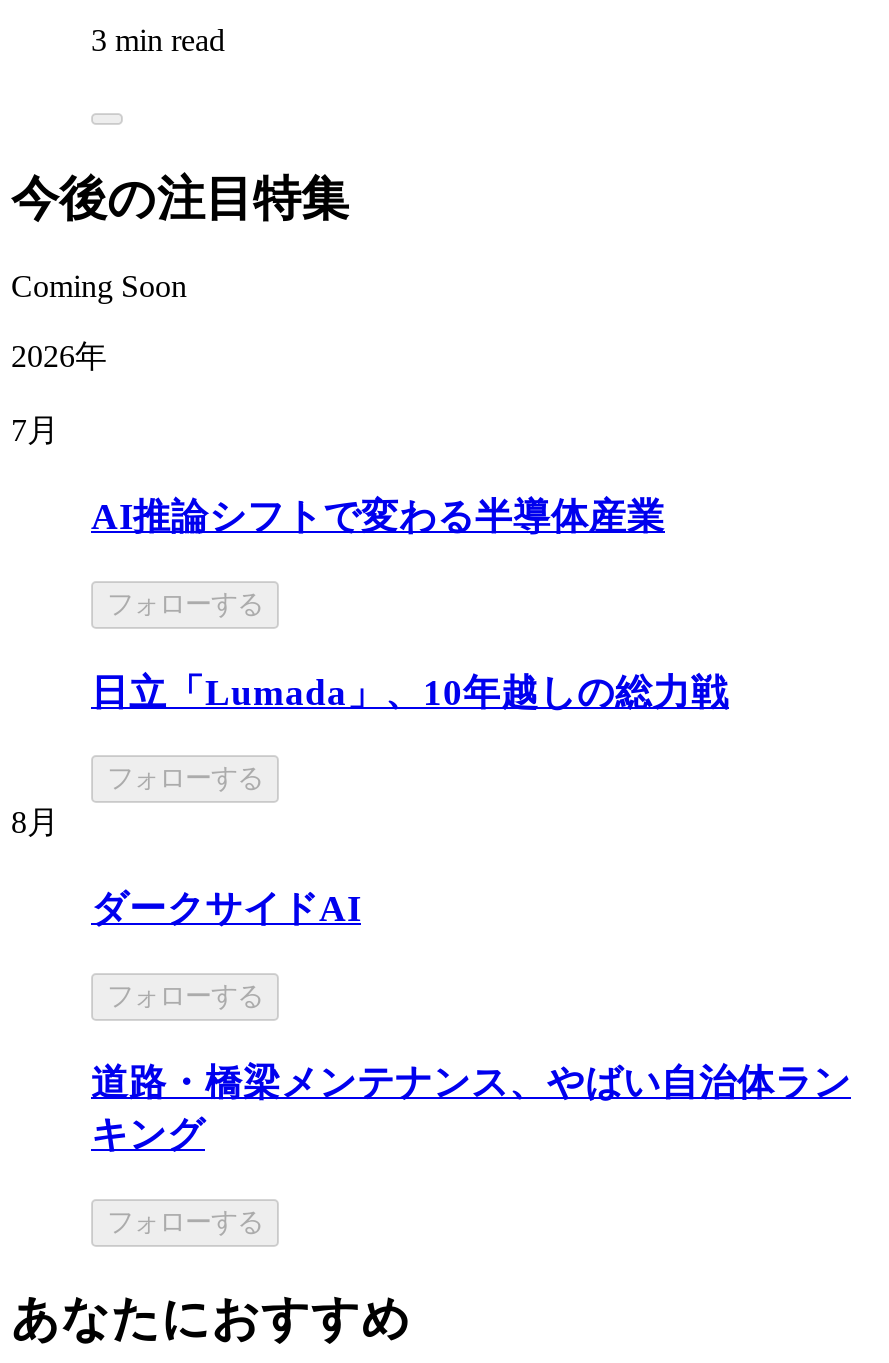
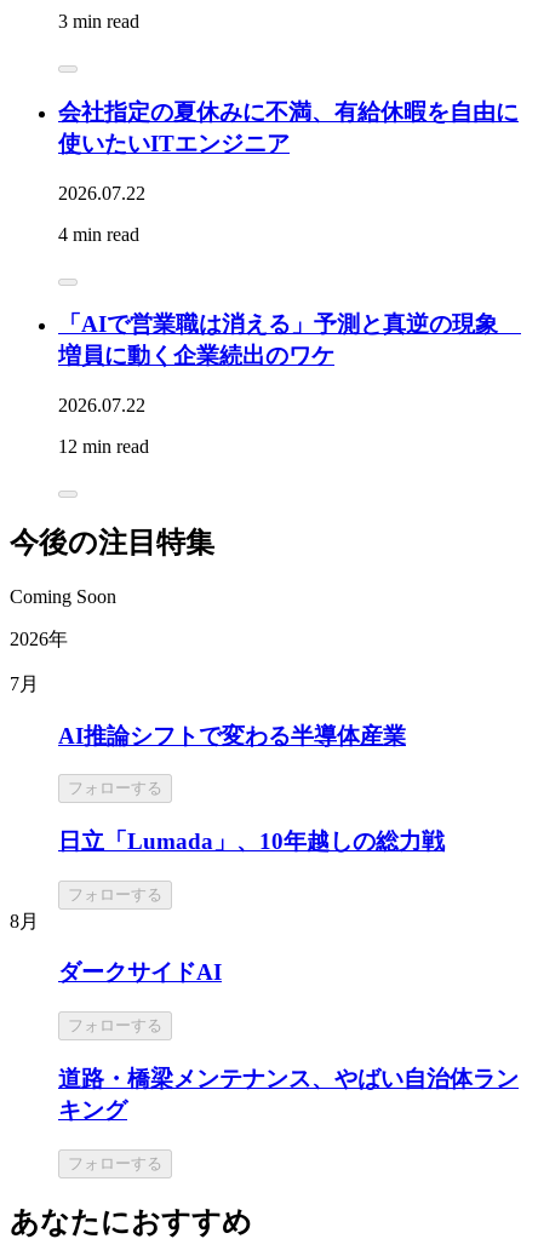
none -> [58,99,519,244] 会社指定の夏休みに不満、有給休暇を自由に | 使いたいITエンジニア | 2026.07.22 | 4 min read
none -> [58,312,521,457] 「AIで営業職は消える」予測と真逆の現象 | 増員に動く企業続出のワケ | 2026.07.22 | 12 min read

